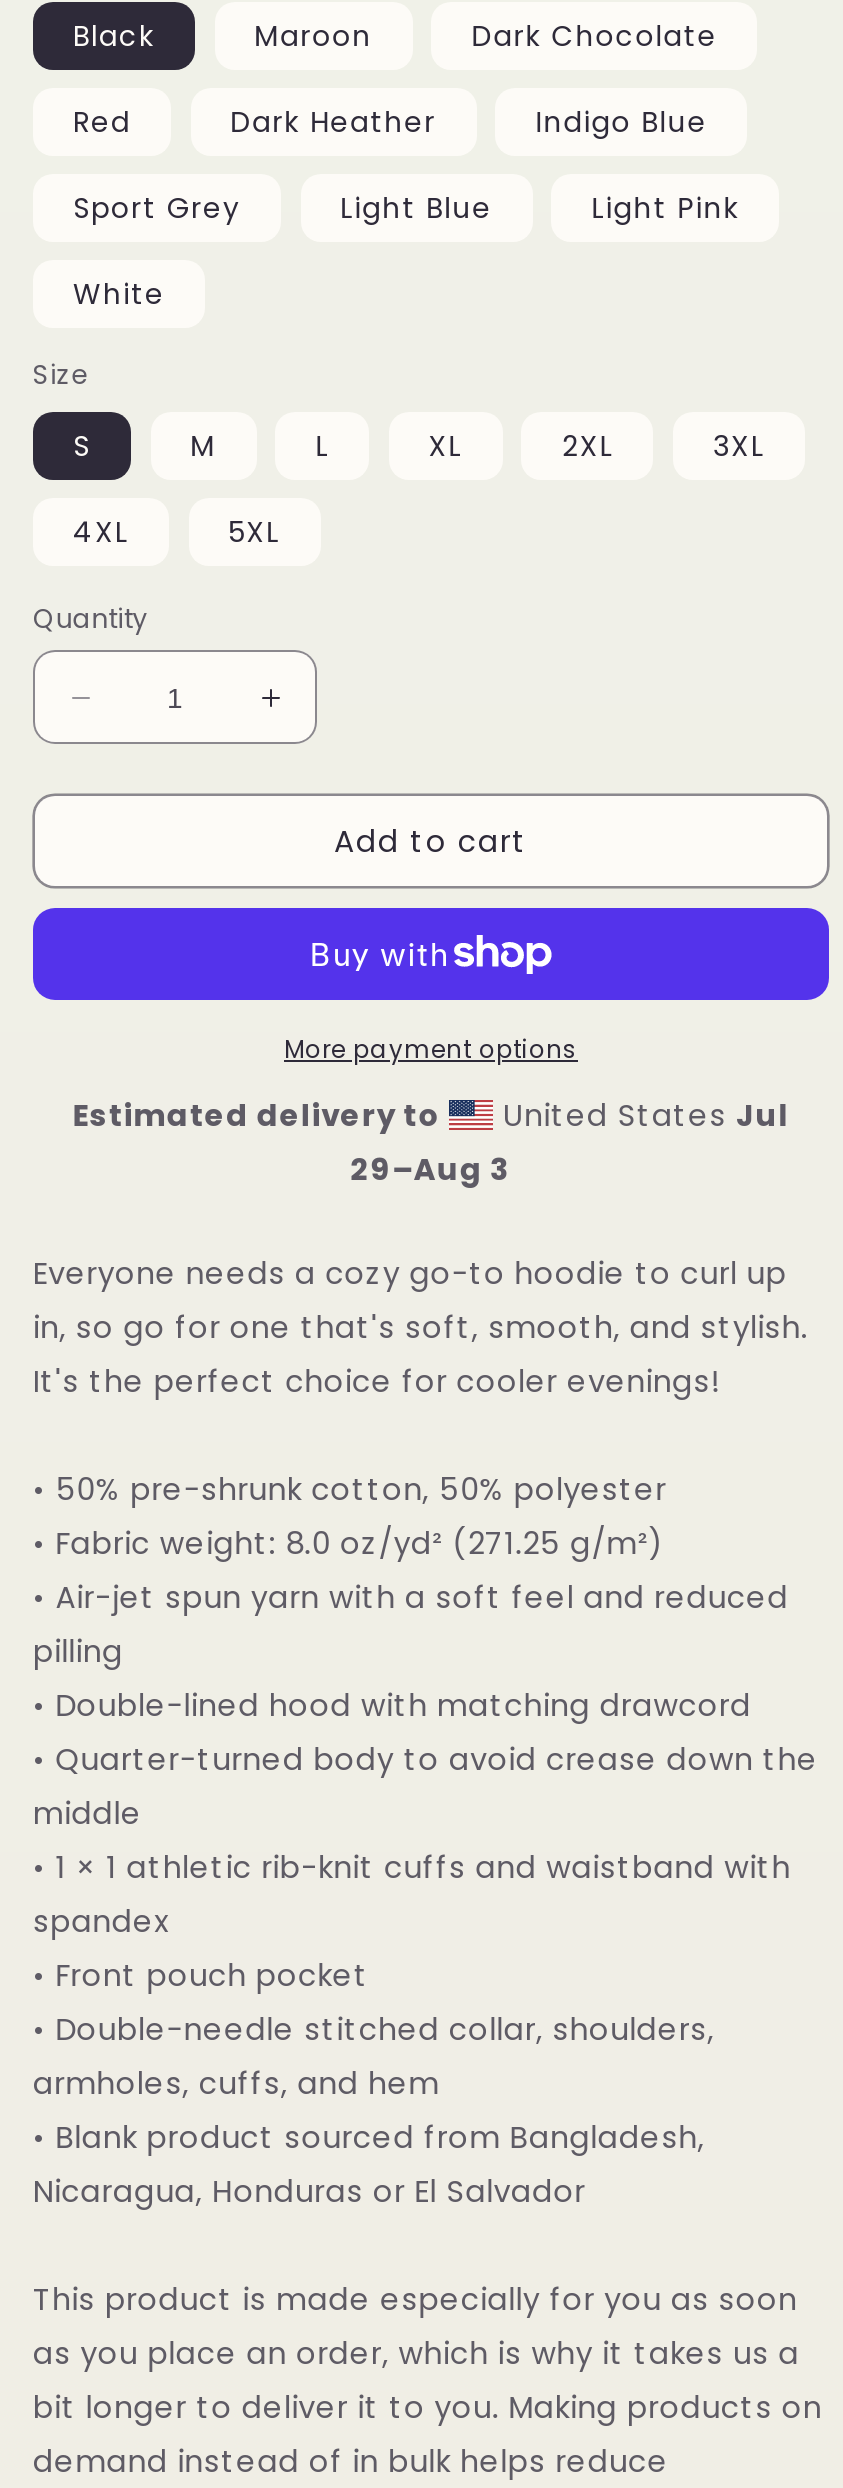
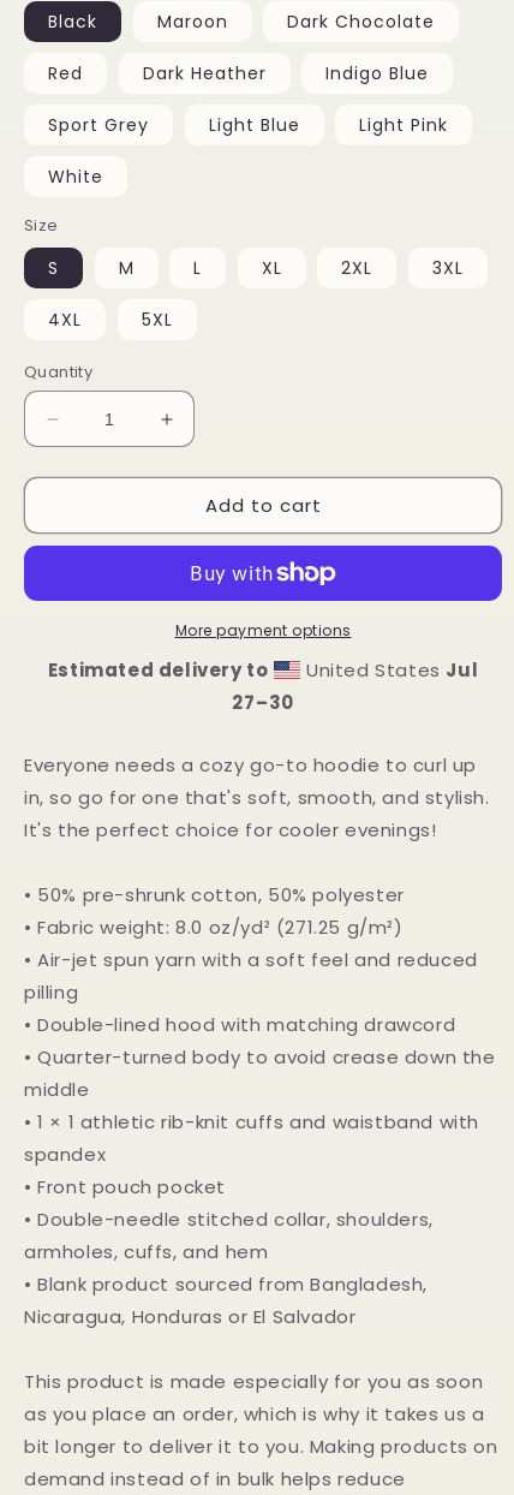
[351,1148,511,1190] 29–Aug 3 -> [232,690,294,715] 27–30

